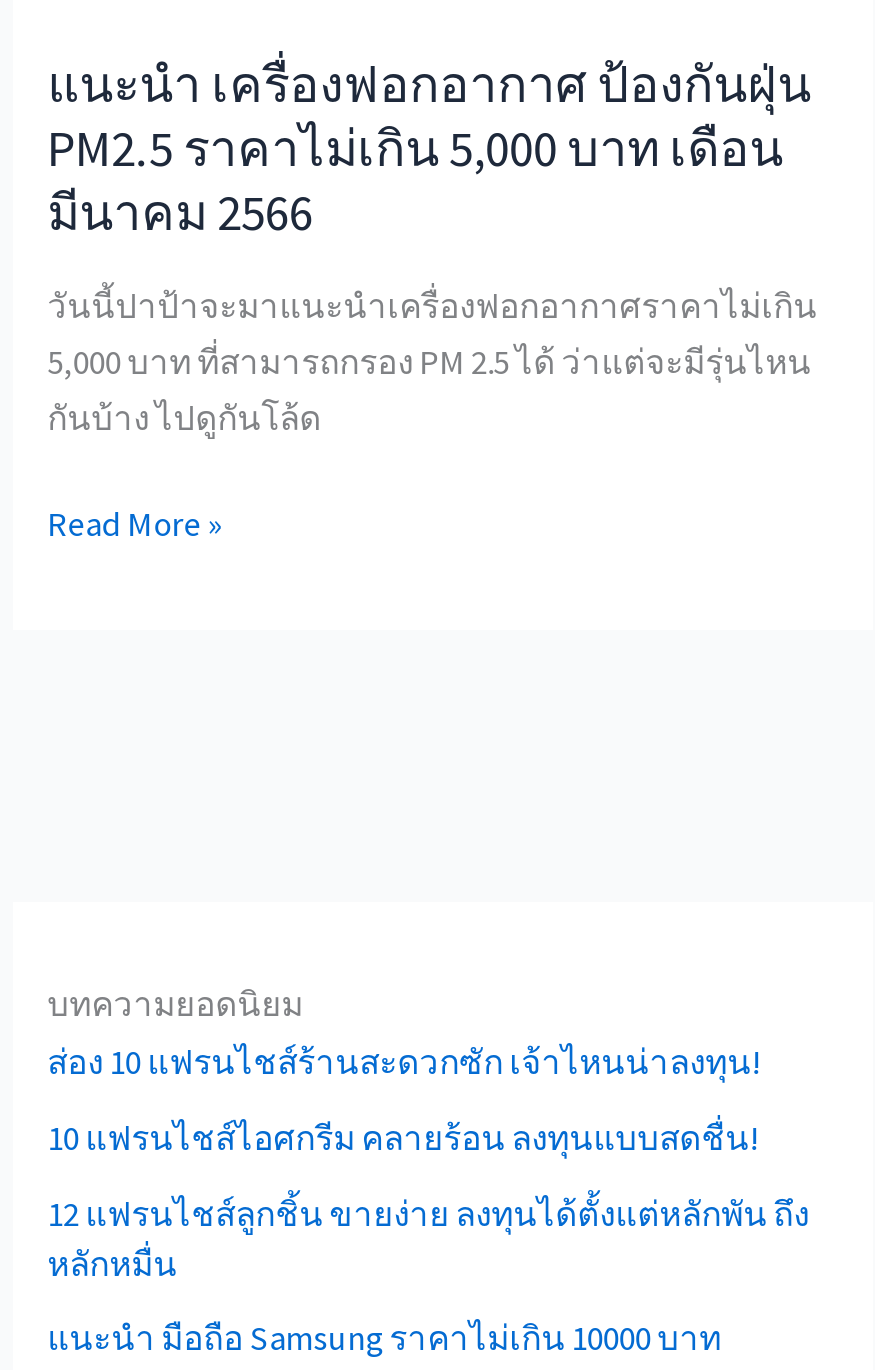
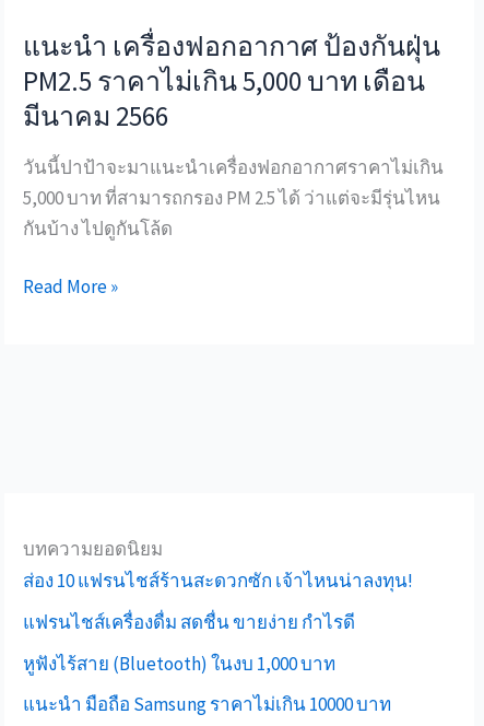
[47,1116,759,1160] 10 แฟรนไชส์ไอศกรีม คลายร้อน ลงทุนแบบสดชื่น! -> [23,610,355,634] แฟรนไชส์เครื่องดื่ม สดชื่น ขายง่าย กำไรดี
[47,1191,809,1285] 12 แฟรนไชส์ลูกชิ้น ขายง่าย ลงทุนได้ตั้งแต่หลักพัน ถึง | หลักหมื่น -> [23,651,336,675] หูฟังไร้สาย (Bluetooth) ในงบ 1,000 บาท

